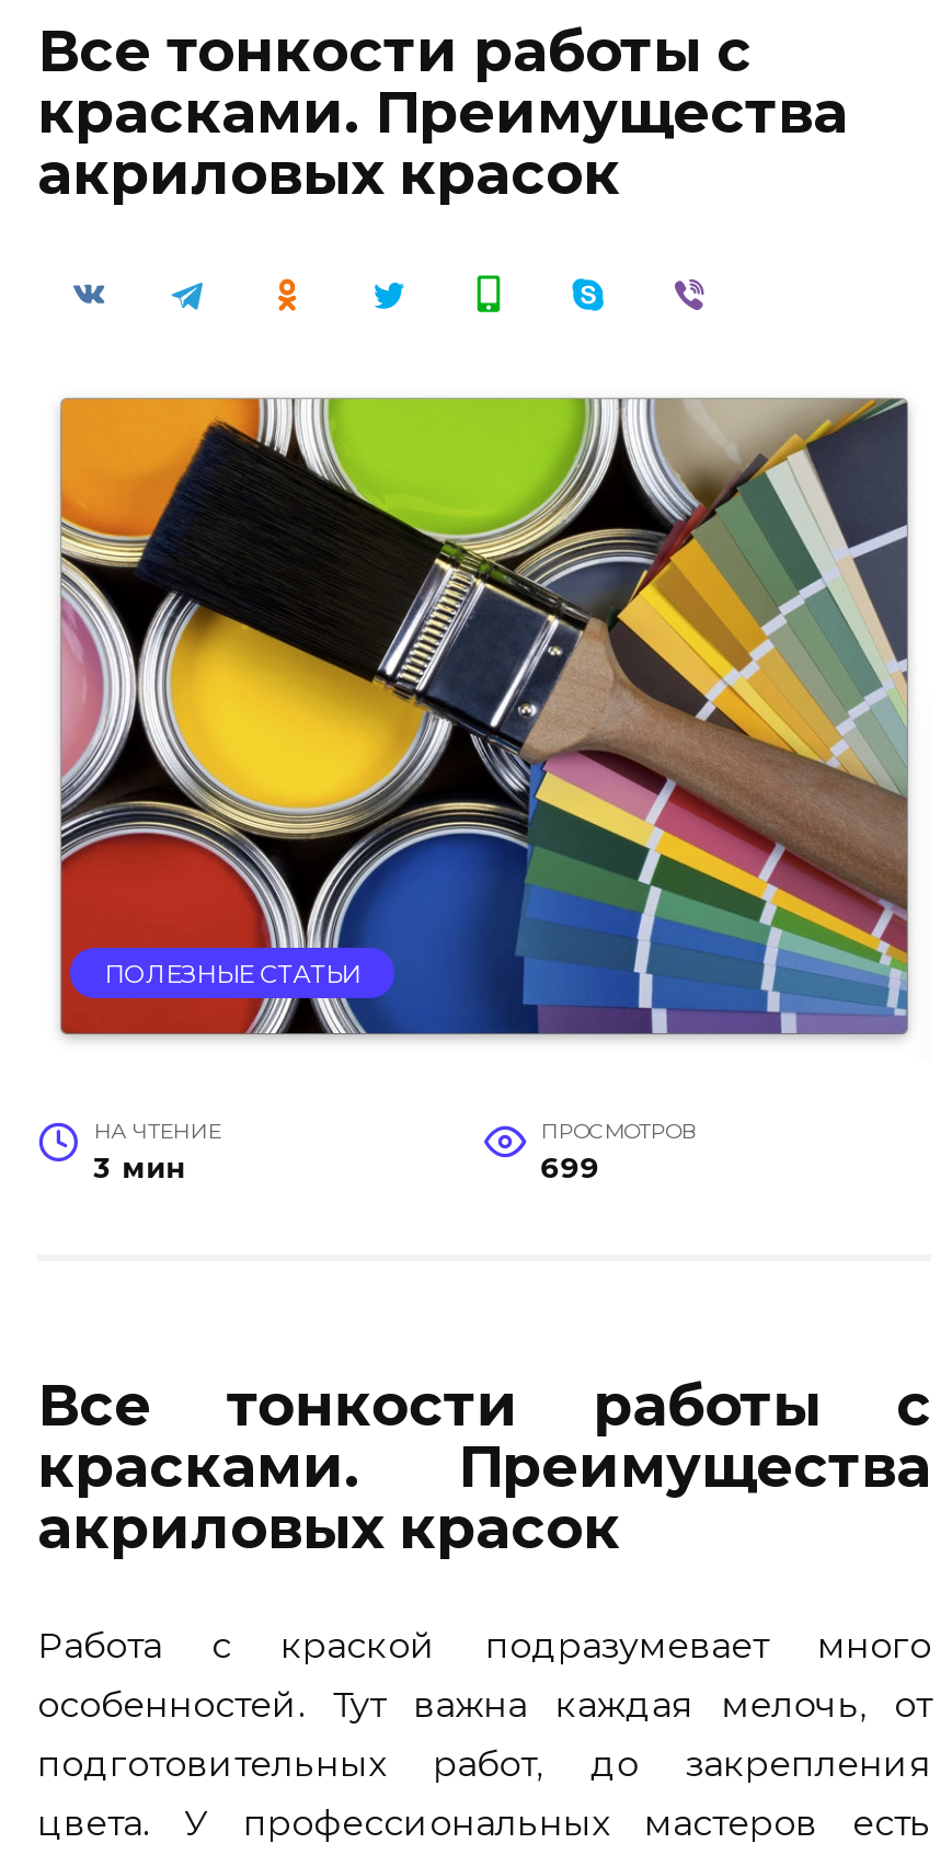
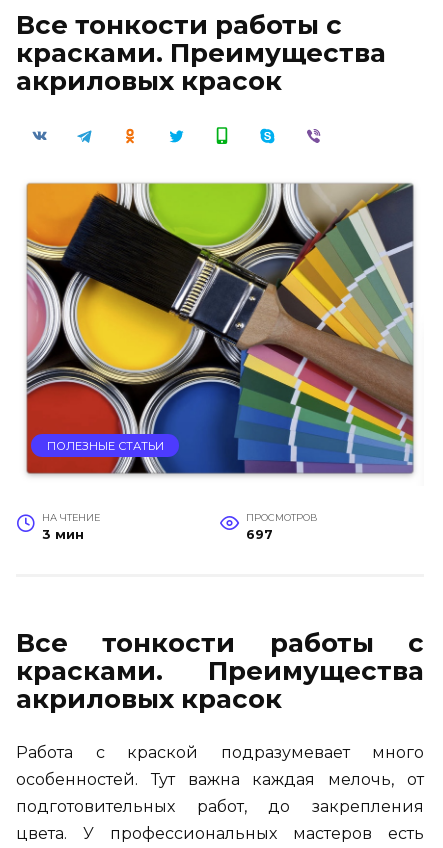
[540,1150,599,1183] 699 -> [246,526,273,541] 697

